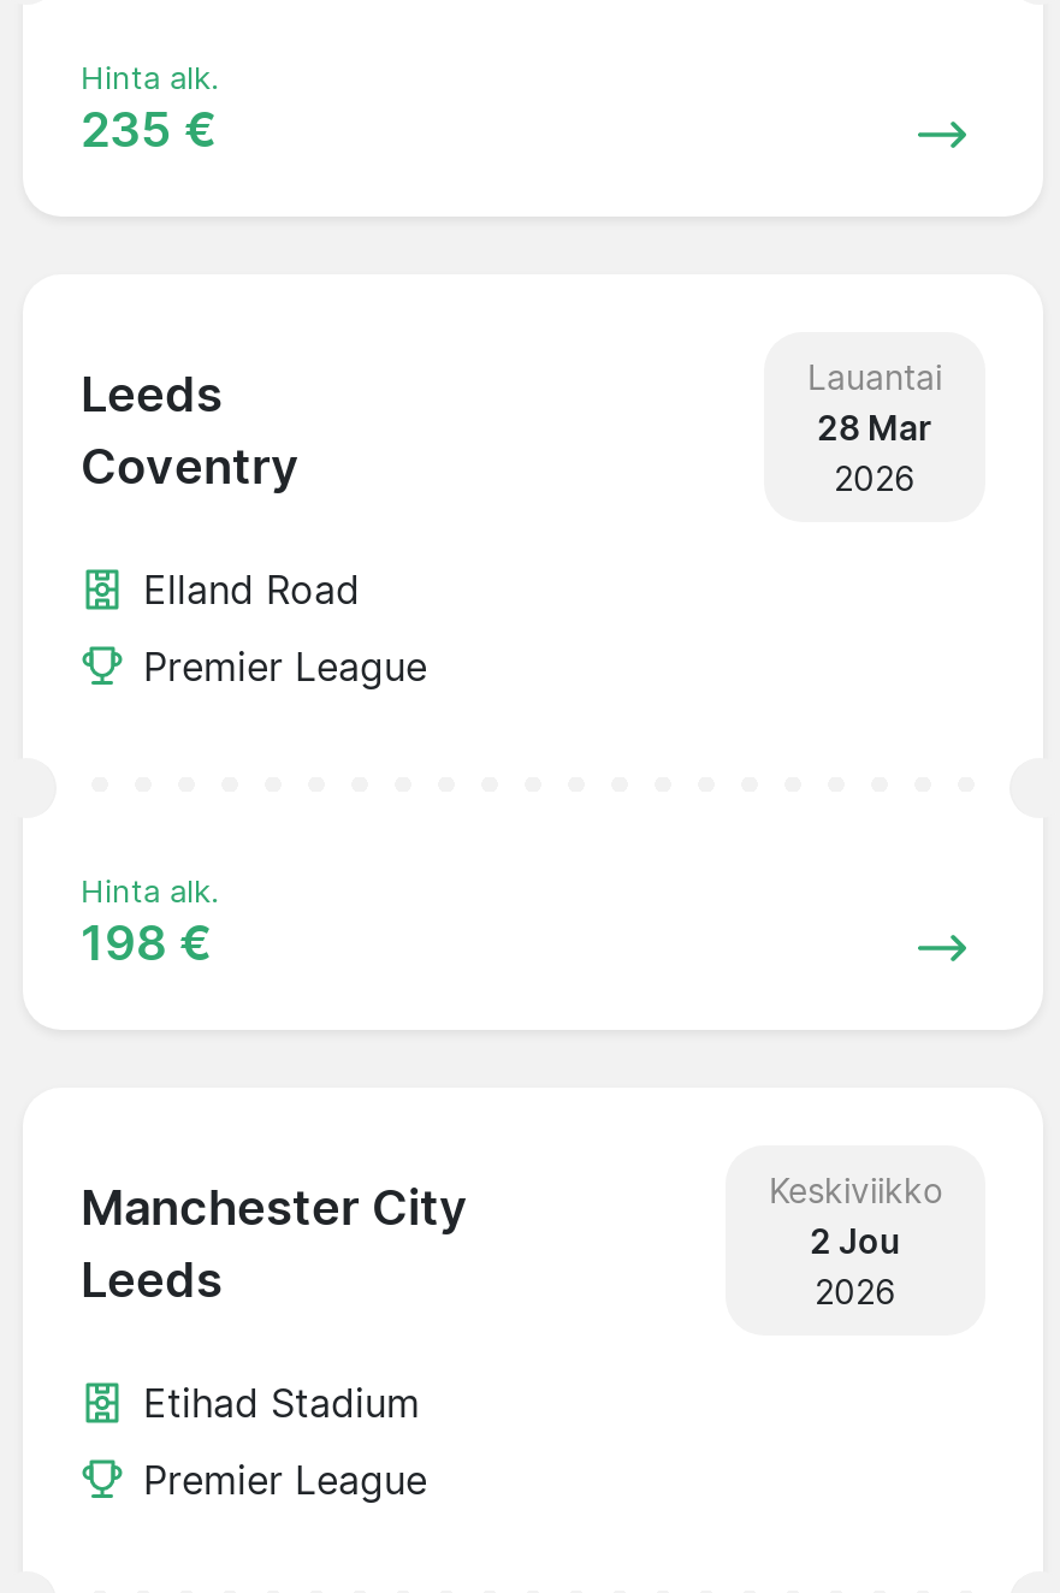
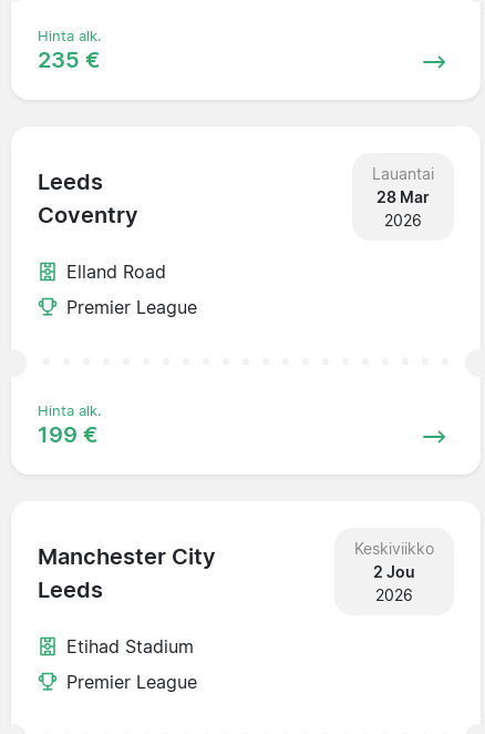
[81,913,213,971] 198 € -> [38,421,99,447] 199 €

